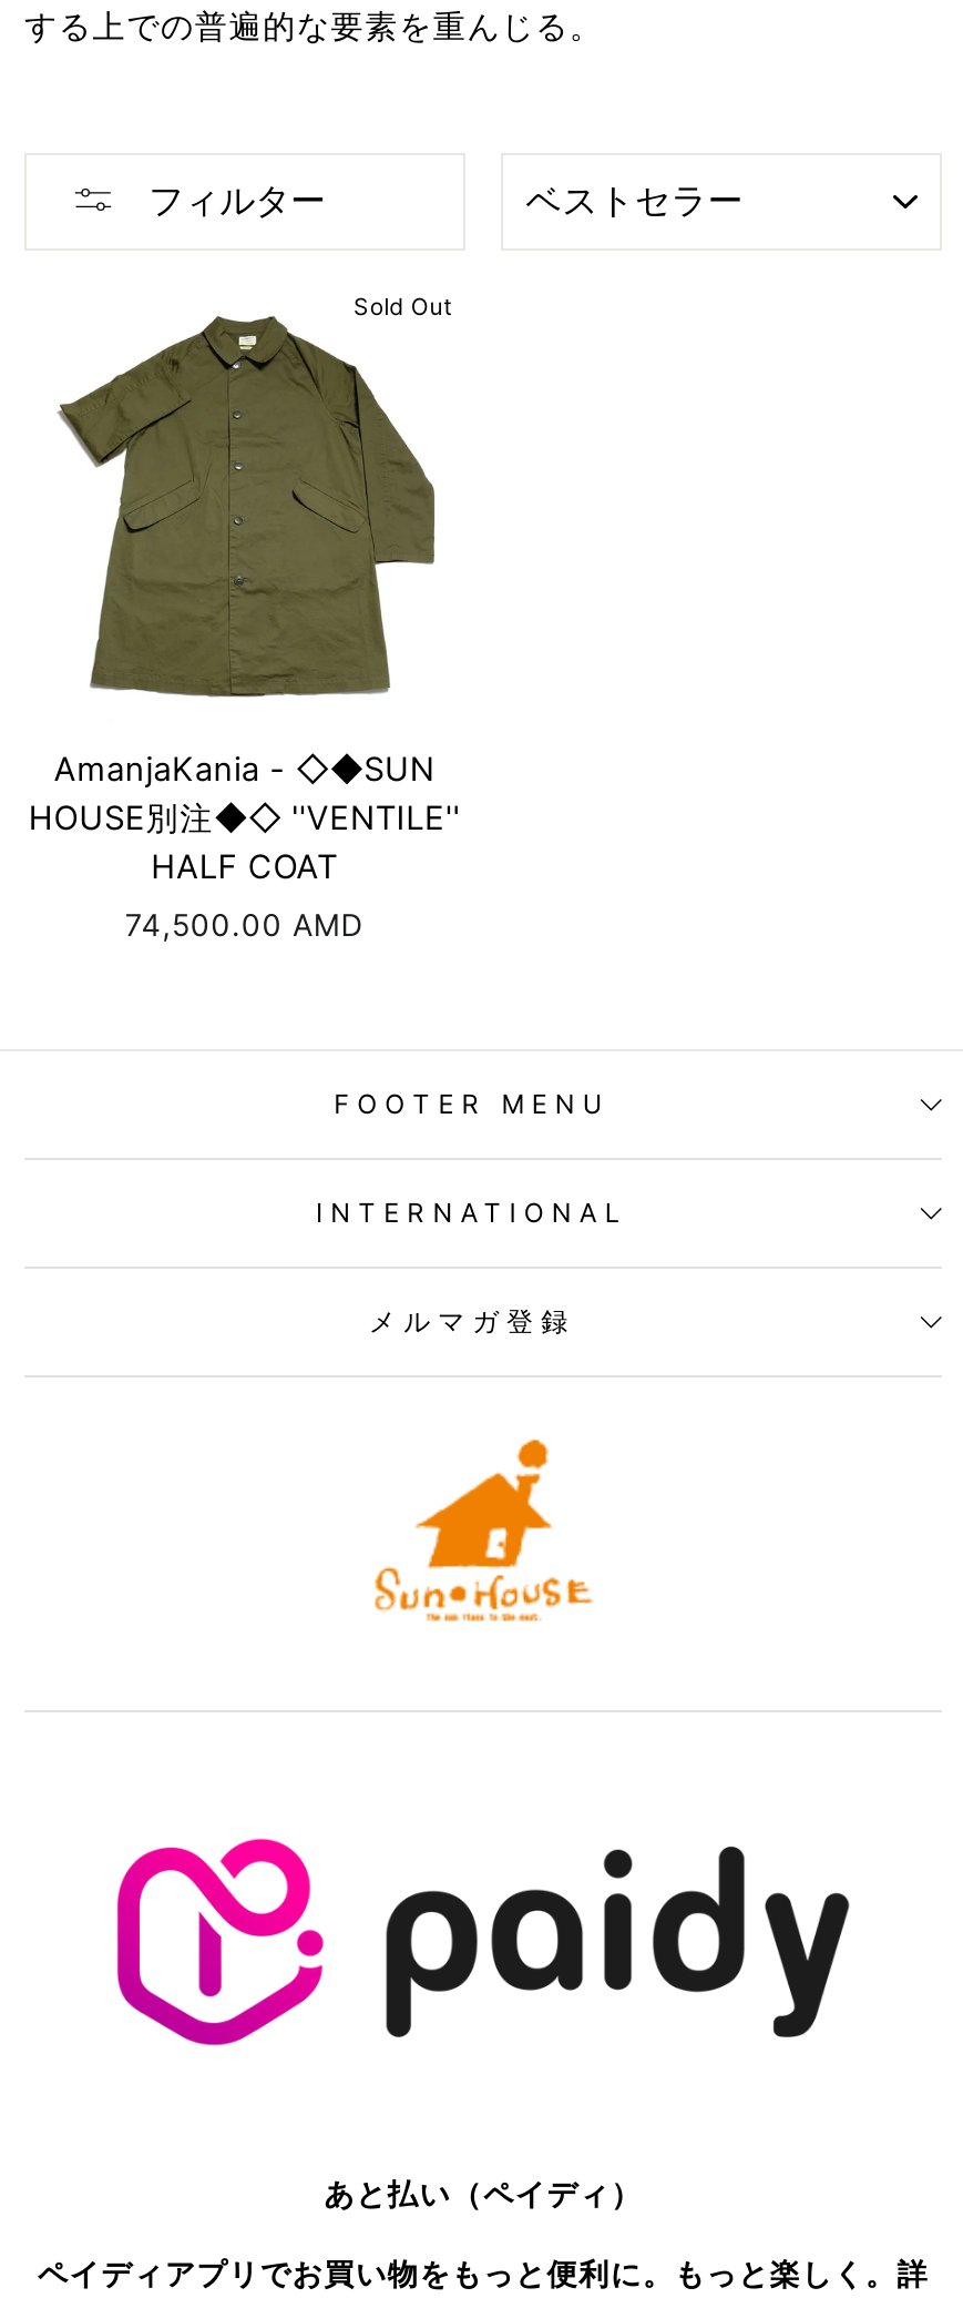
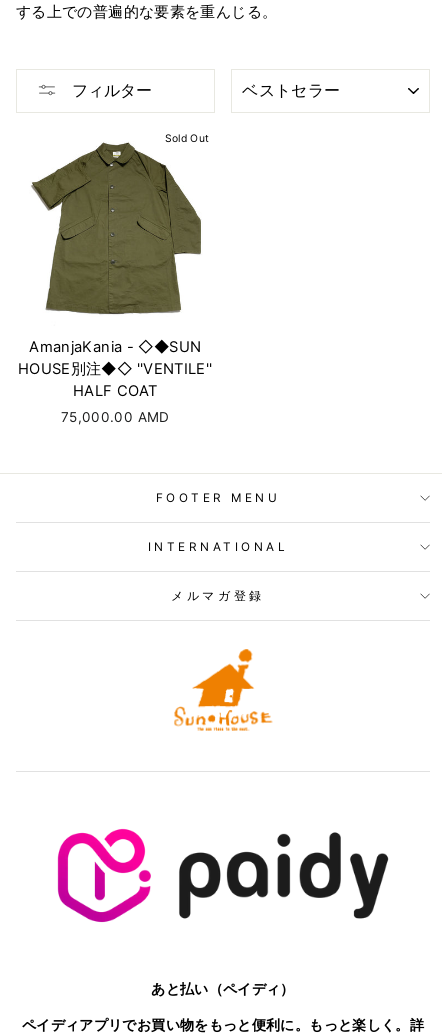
[125,907,364,943] 74,500.00 AMD -> [61,409,170,425] 75,000.00 AMD

